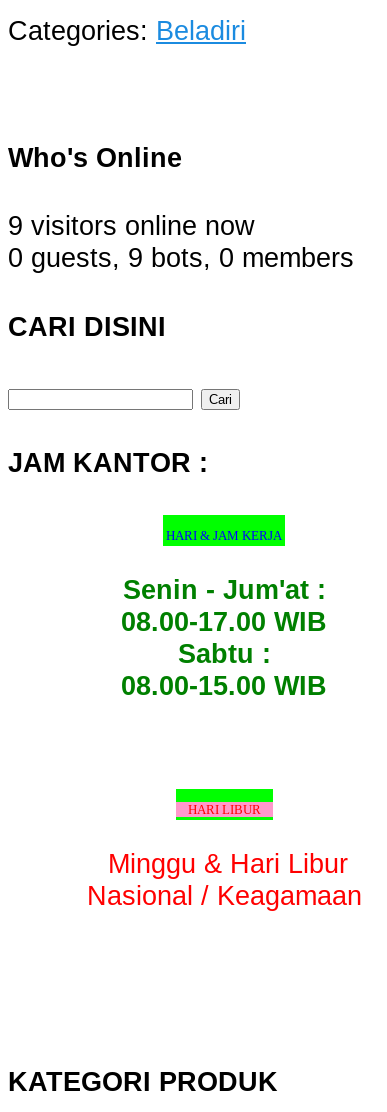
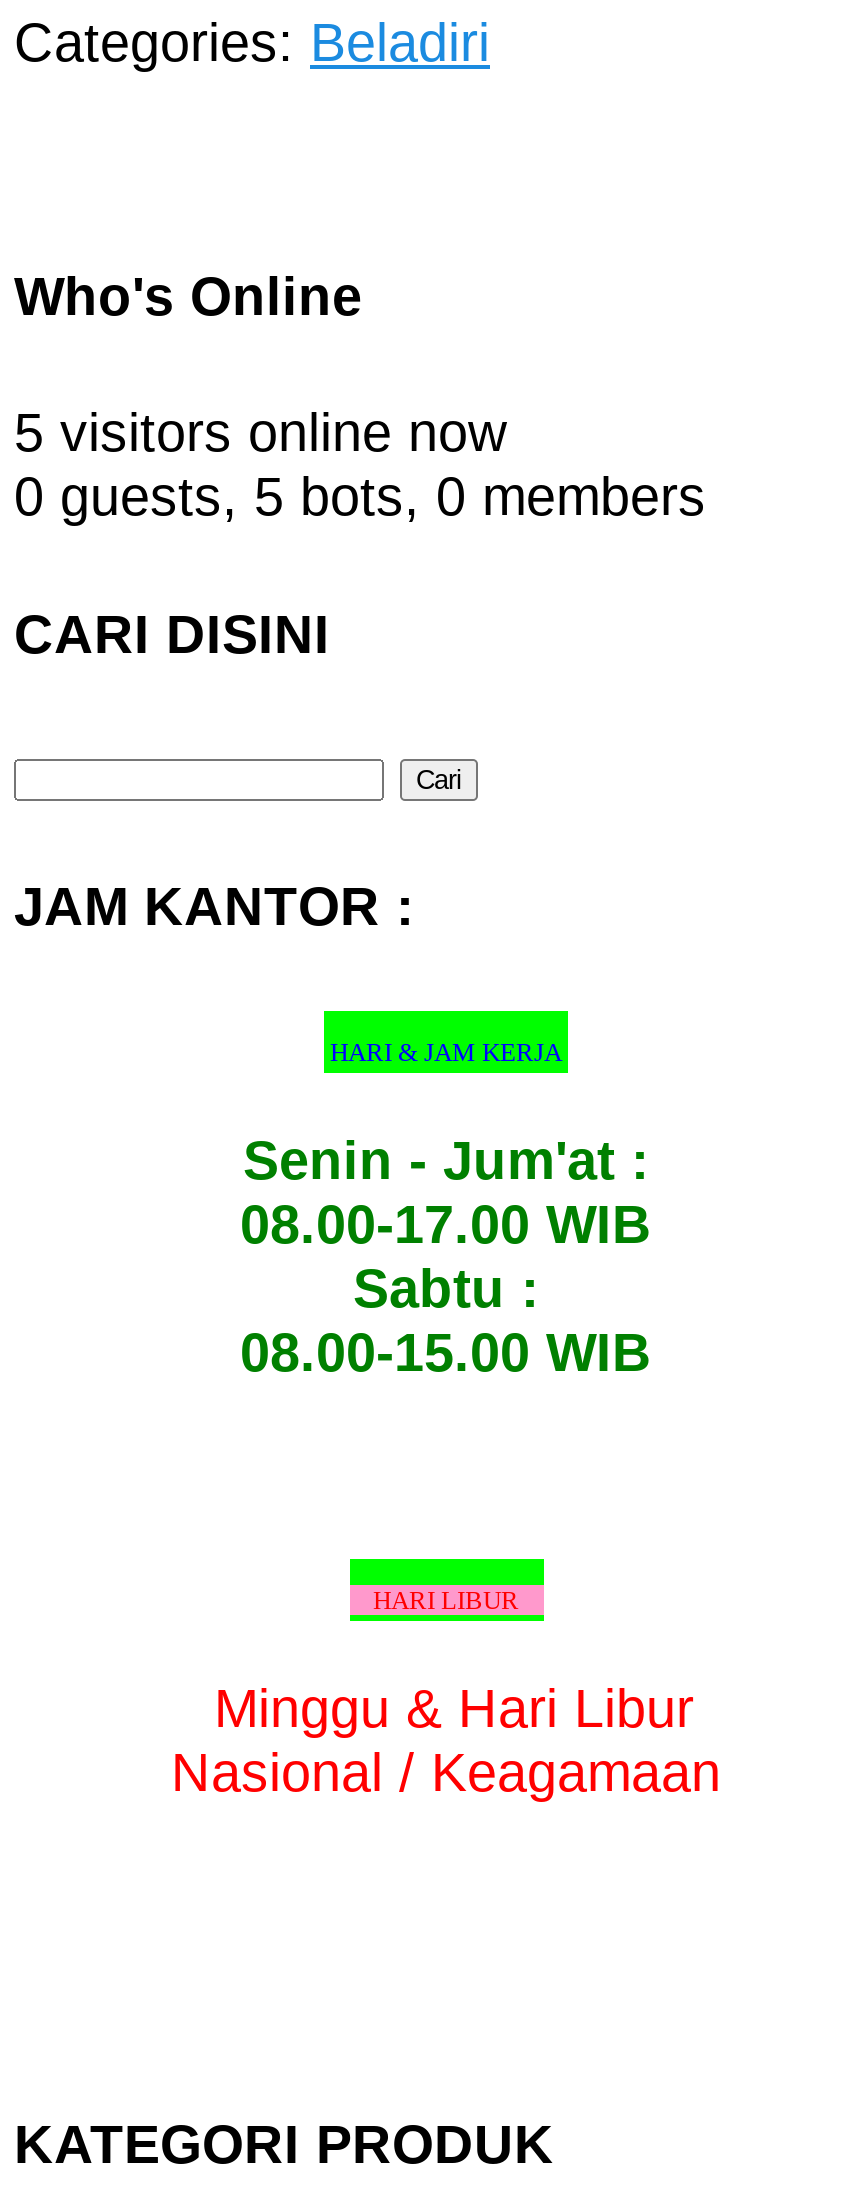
[8,210,255,241] 9 visitors online now -> [14,402,508,464] 5 visitors online now
[8,242,354,273] 0 guests, 9 bots, 0 members -> [14,466,706,528] 0 guests, 5 bots, 0 members

